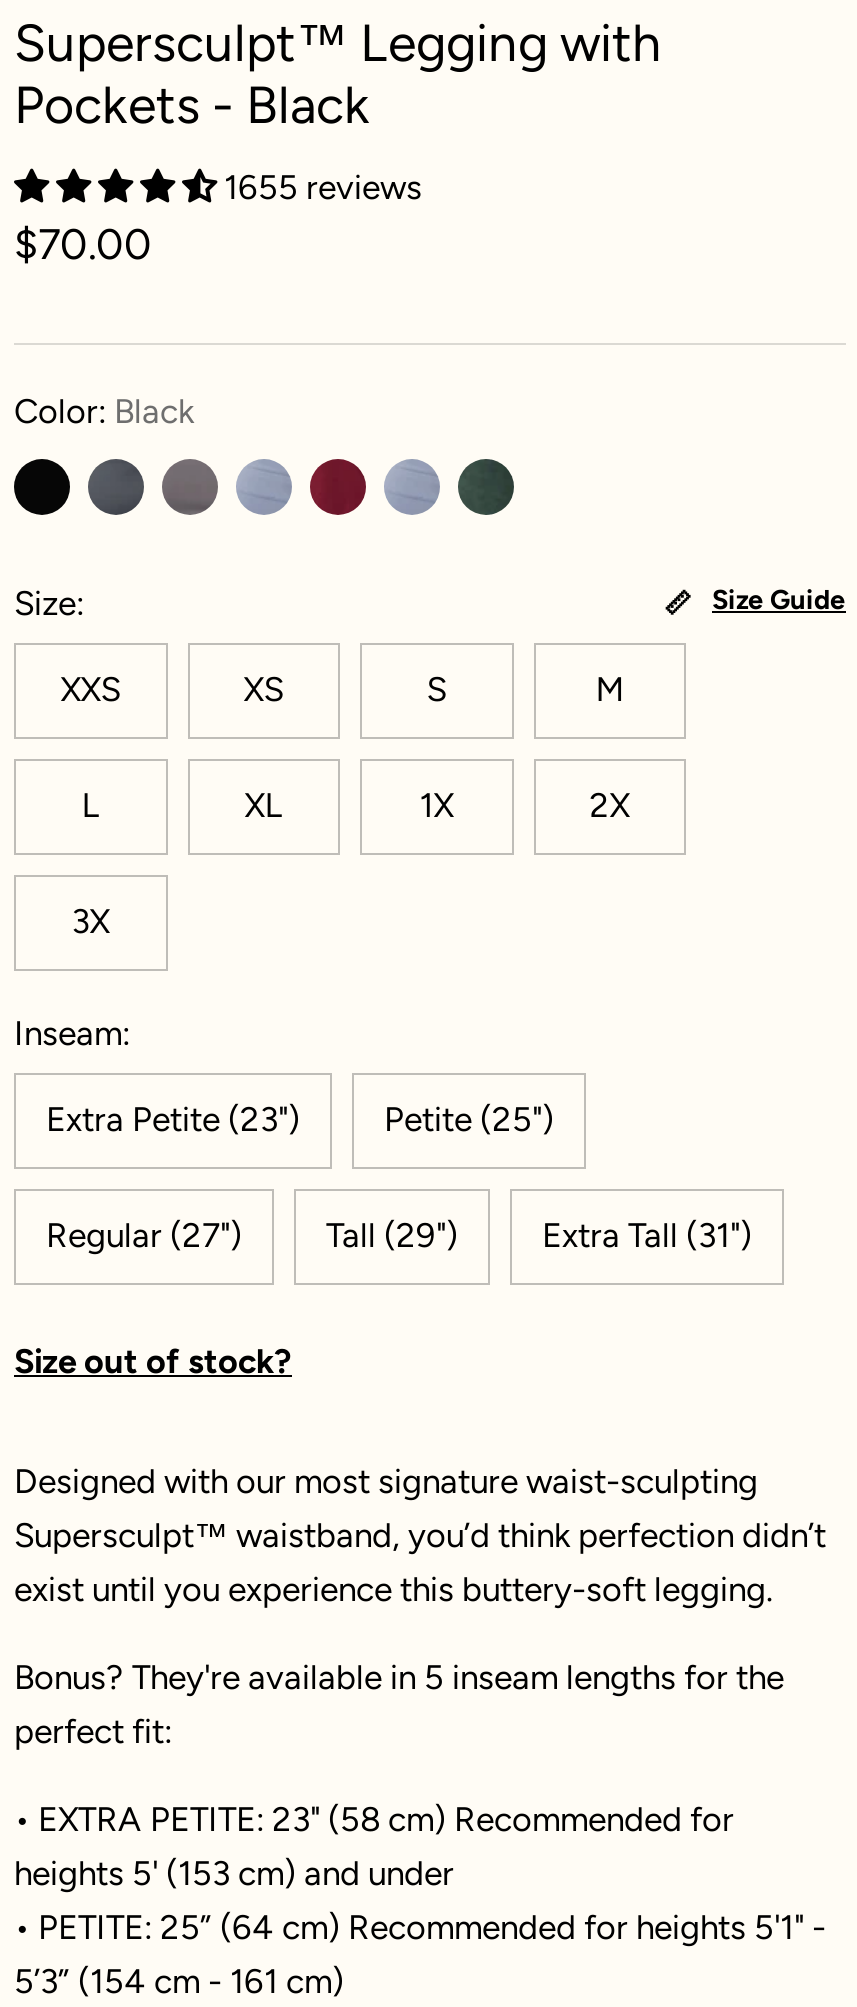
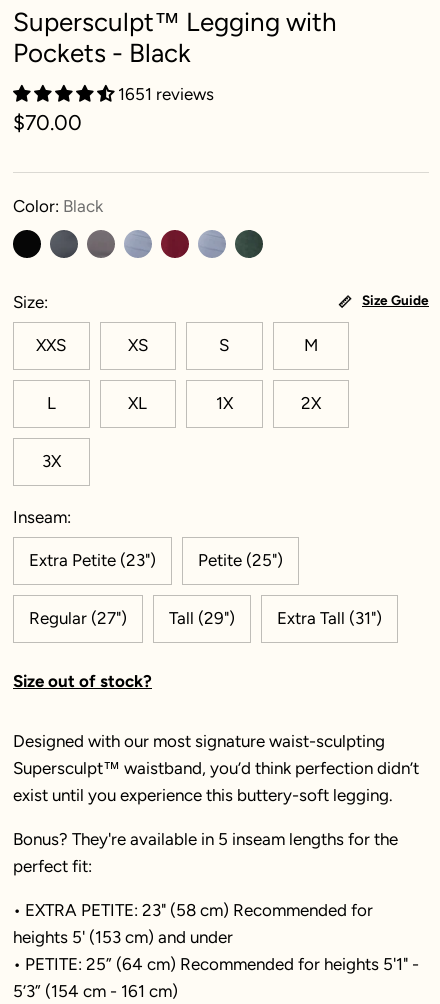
[224,166,422,206] 1655 reviews -> [118,83,214,103] 1651 reviews

